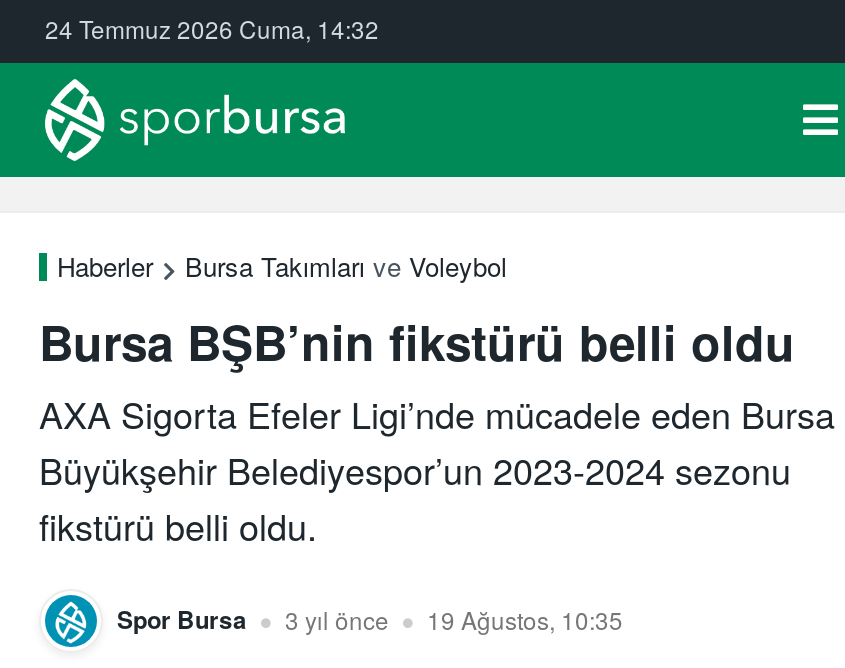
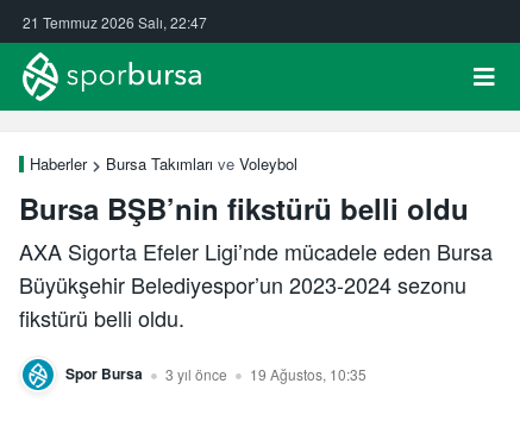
[45,11,379,45] 24 Temmuz 2026 Cuma, 14:32 -> [23,12,207,32] 21 Temmuz 2026 Salı, 22:47

